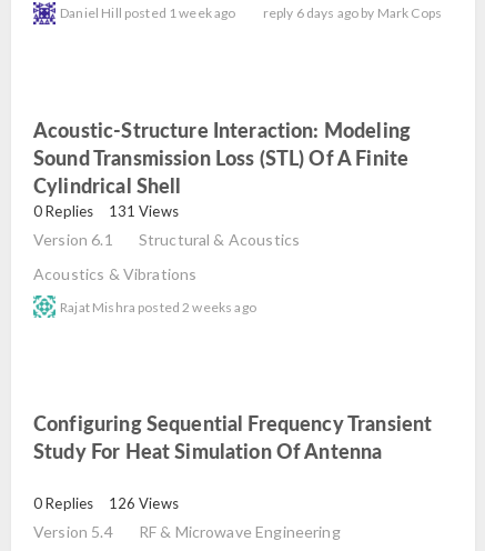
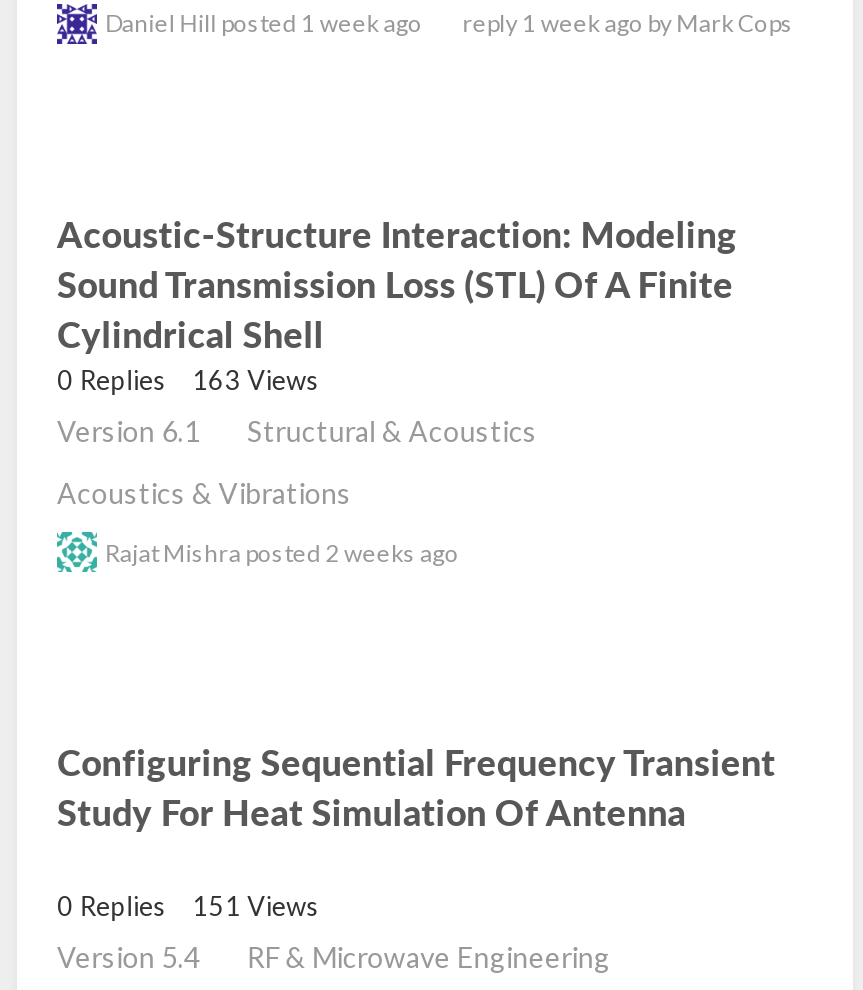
[263,5,442,22] reply 6 days ago by Mark Cops -> [462,9,793,39] reply 1 week ago by Mark Cops
[33,202,179,220] 0 Replies 131 Views -> [57,364,319,396] 0 Replies 163 Views
[33,495,179,512] 0 Replies 126 Views -> [57,891,319,923] 0 Replies 151 Views

